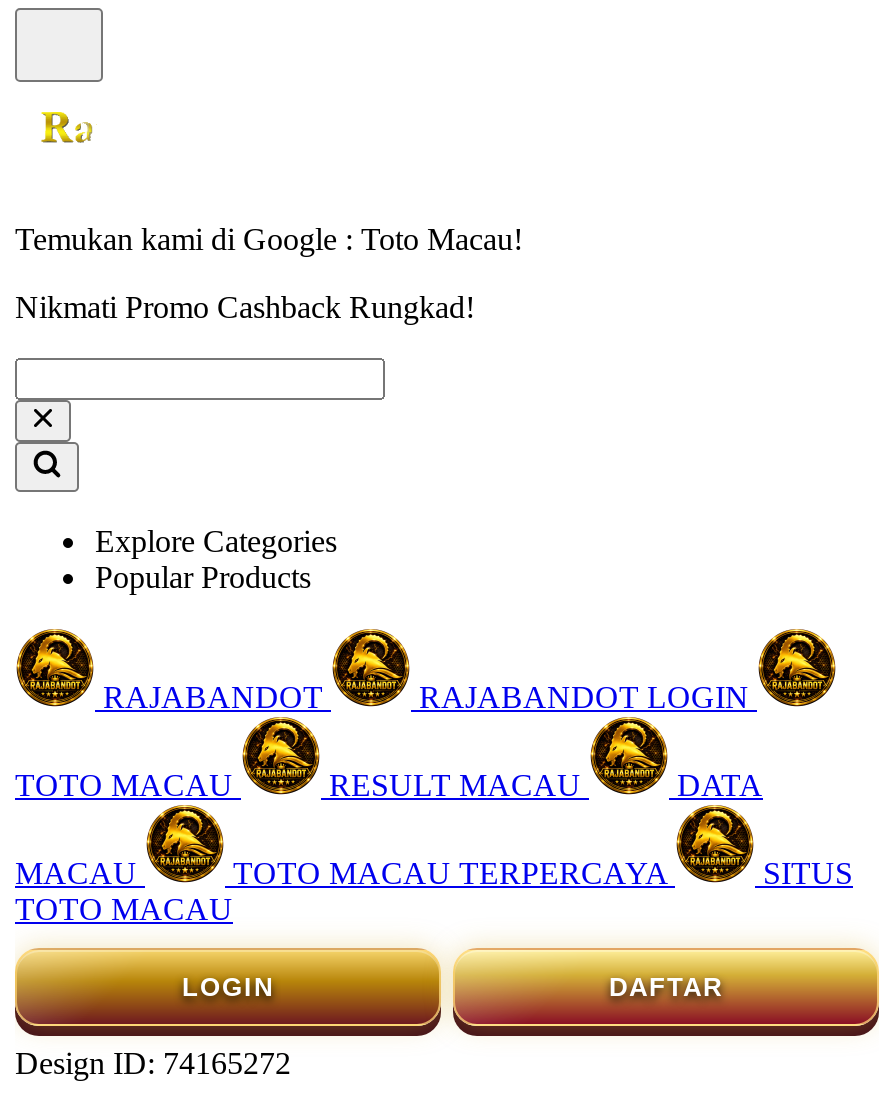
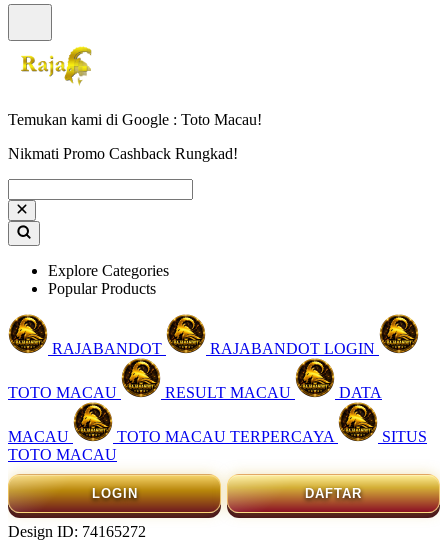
none -> [42,46,92,86] [image]

